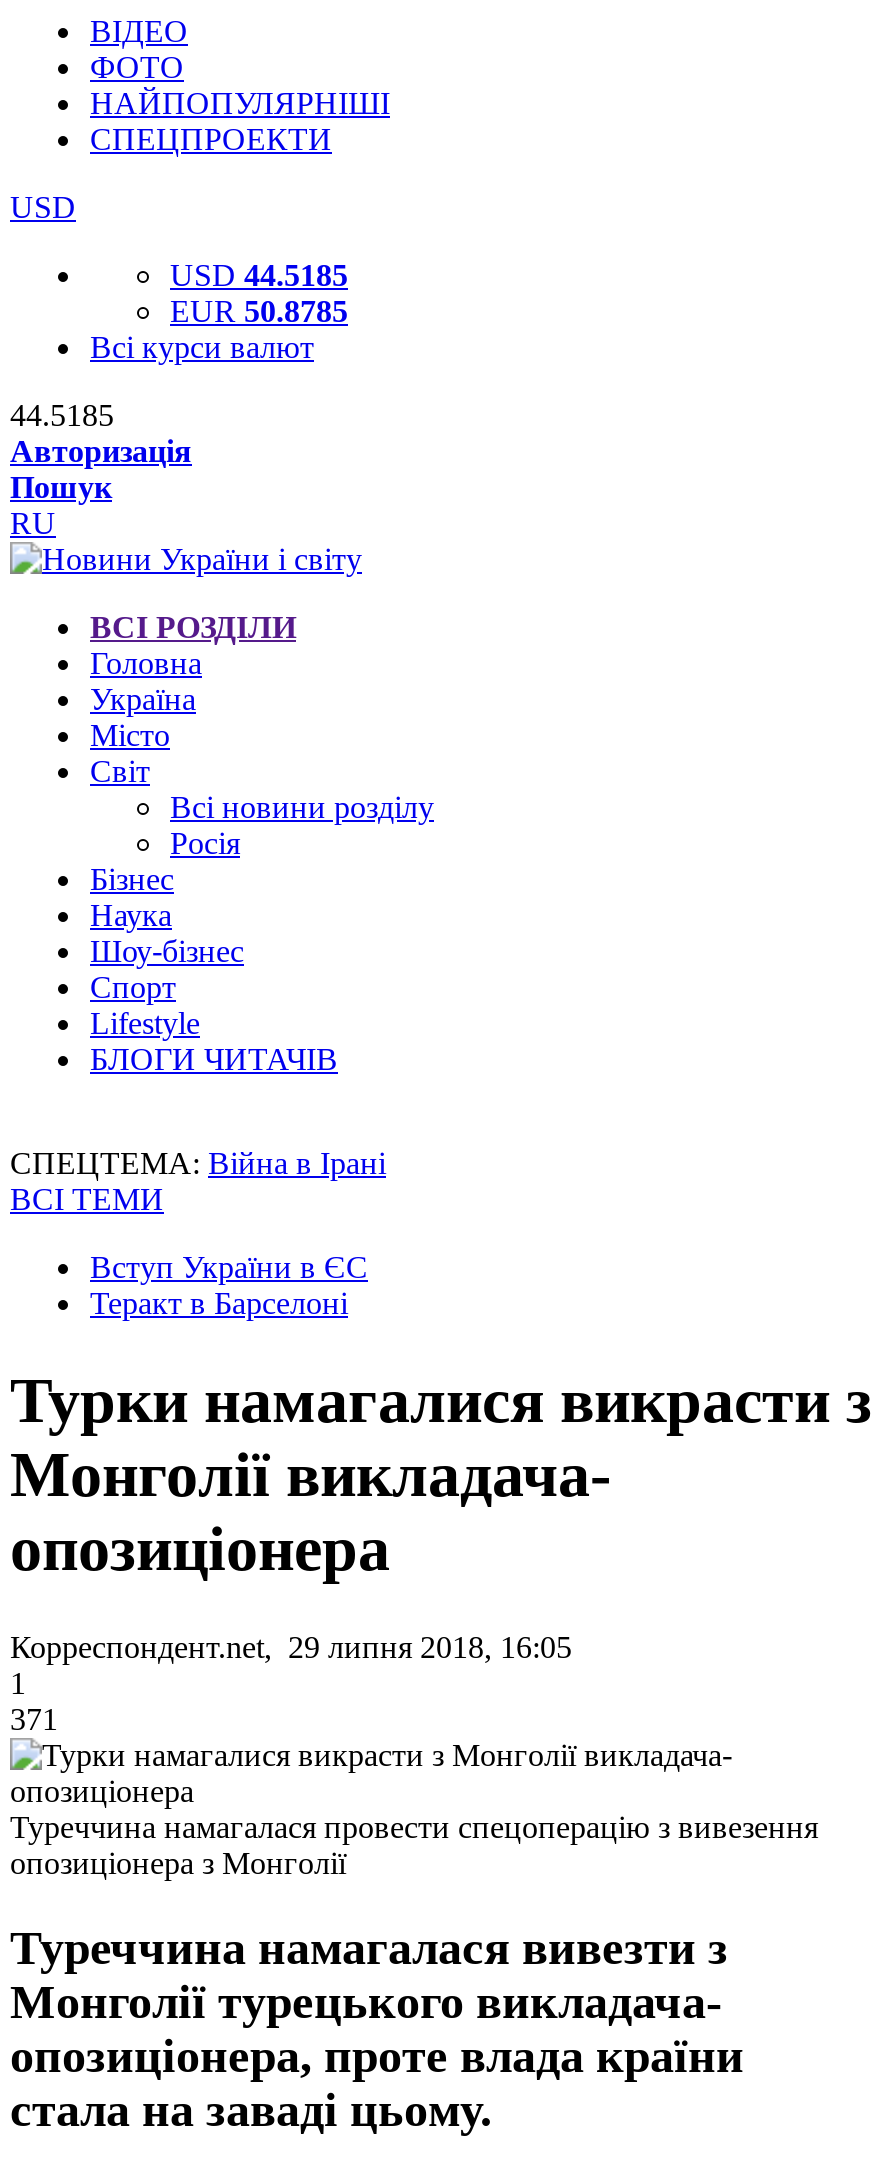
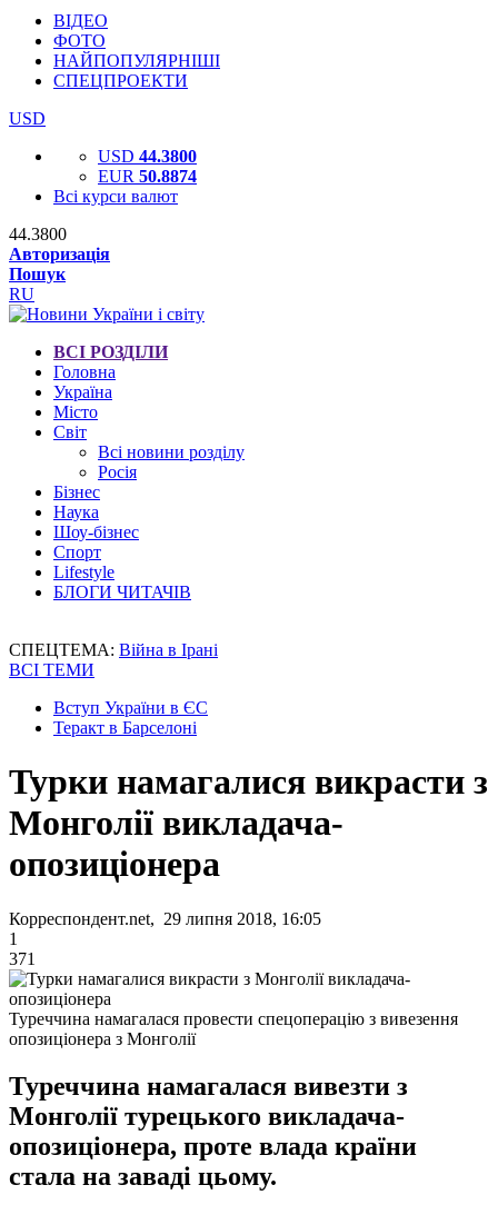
[170,258,348,292] USD 44.5185 -> [98,147,197,166] USD 44.3800
[170,294,348,328] EUR 50.8785 -> [98,167,197,186] EUR 50.8874
[10,398,114,432] 44.5185 -> [9,225,67,243] 44.3800

